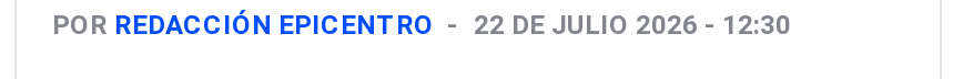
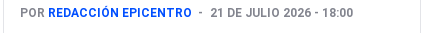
[52,10,791,41] POR REDACCIÓN EPICENTRO 22 DE JULIO 2026 - 12:30 -> [20,6,353,20] POR REDACCIÓN EPICENTRO 21 DE JULIO 2026 - 18:00

